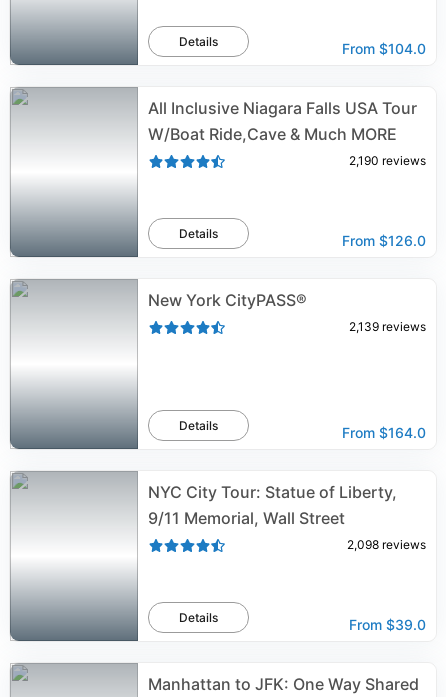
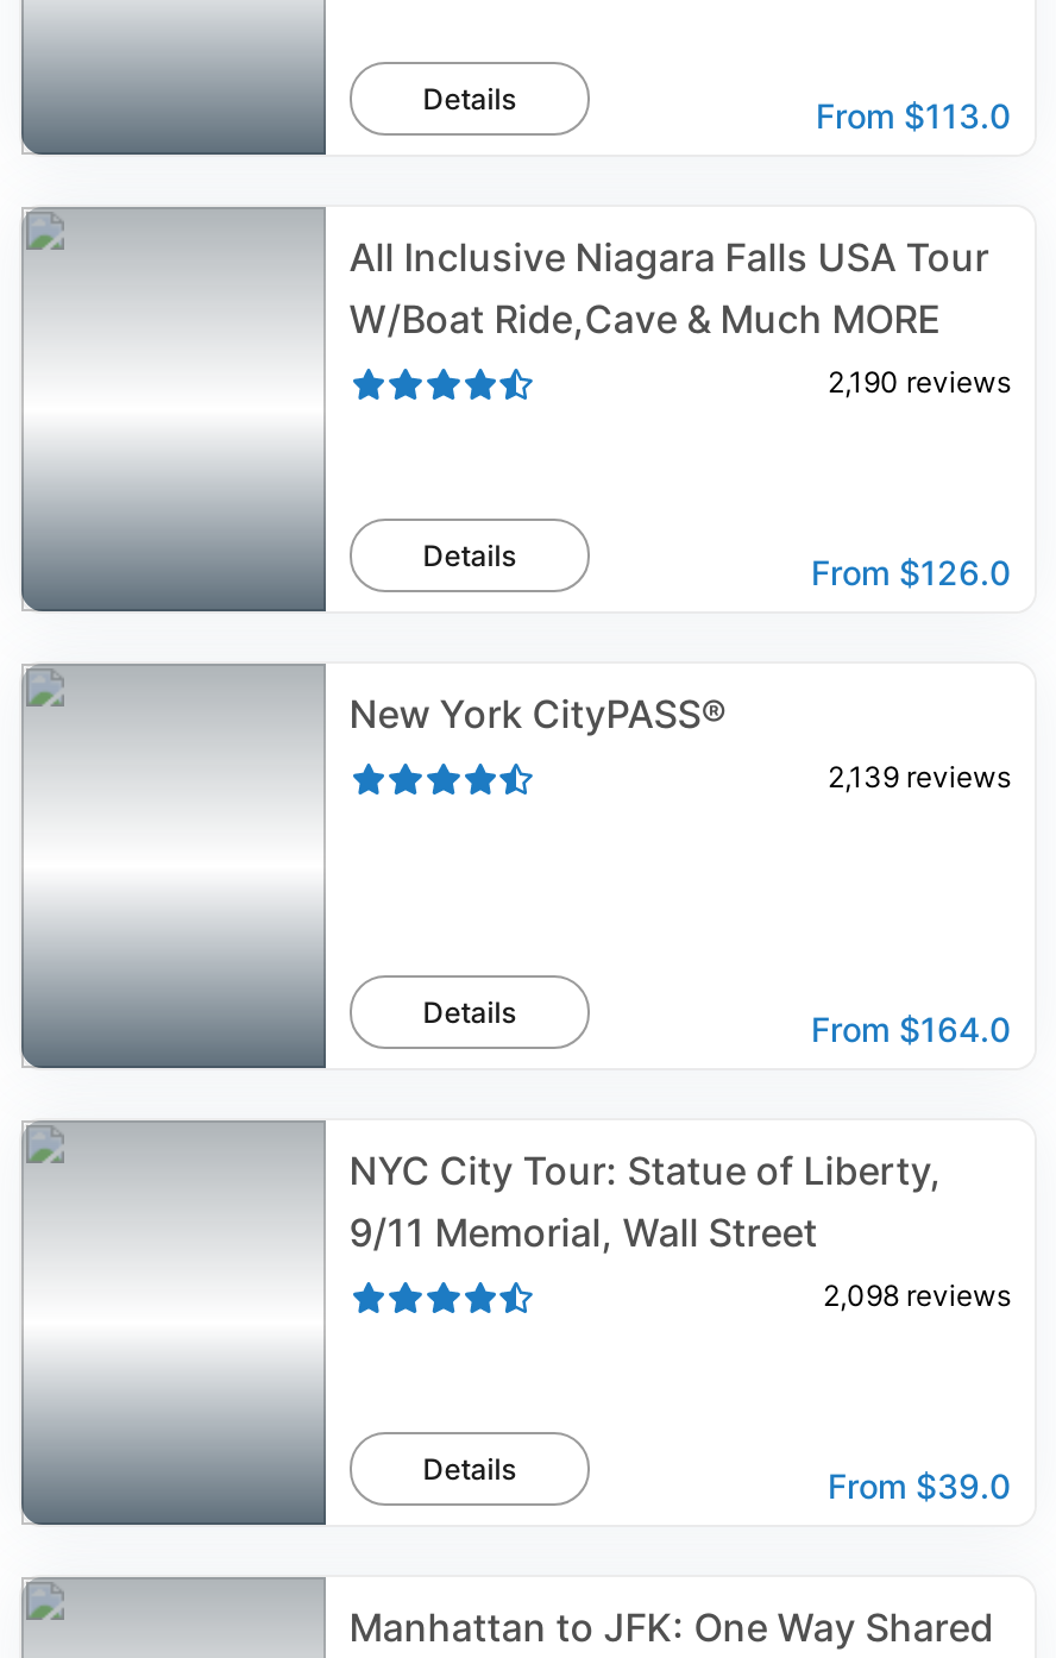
[342,40,426,57] From $104.0 -> [816,95,1011,136] From $113.0

